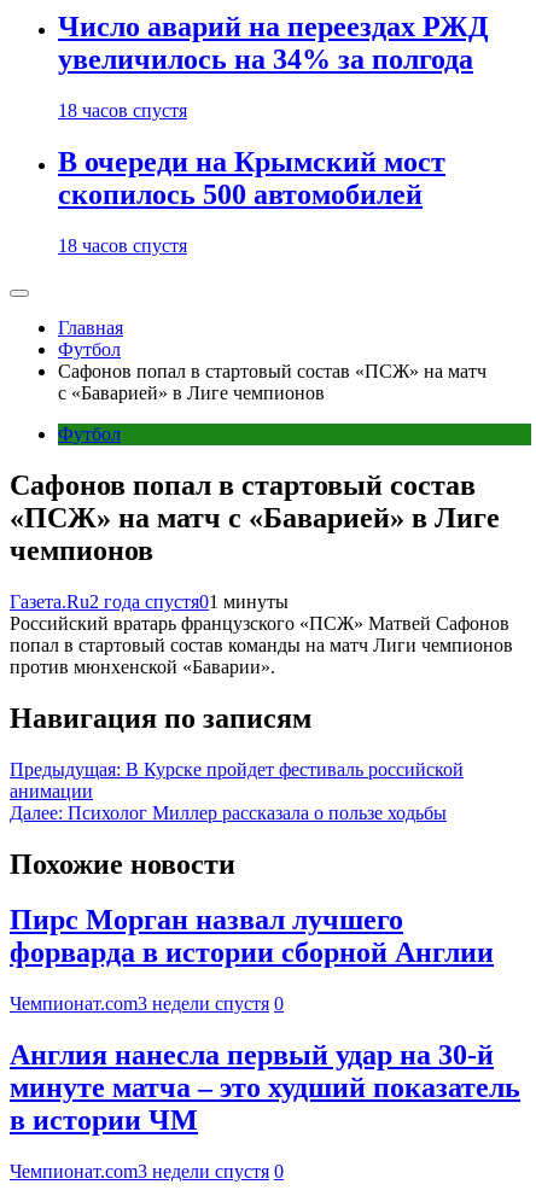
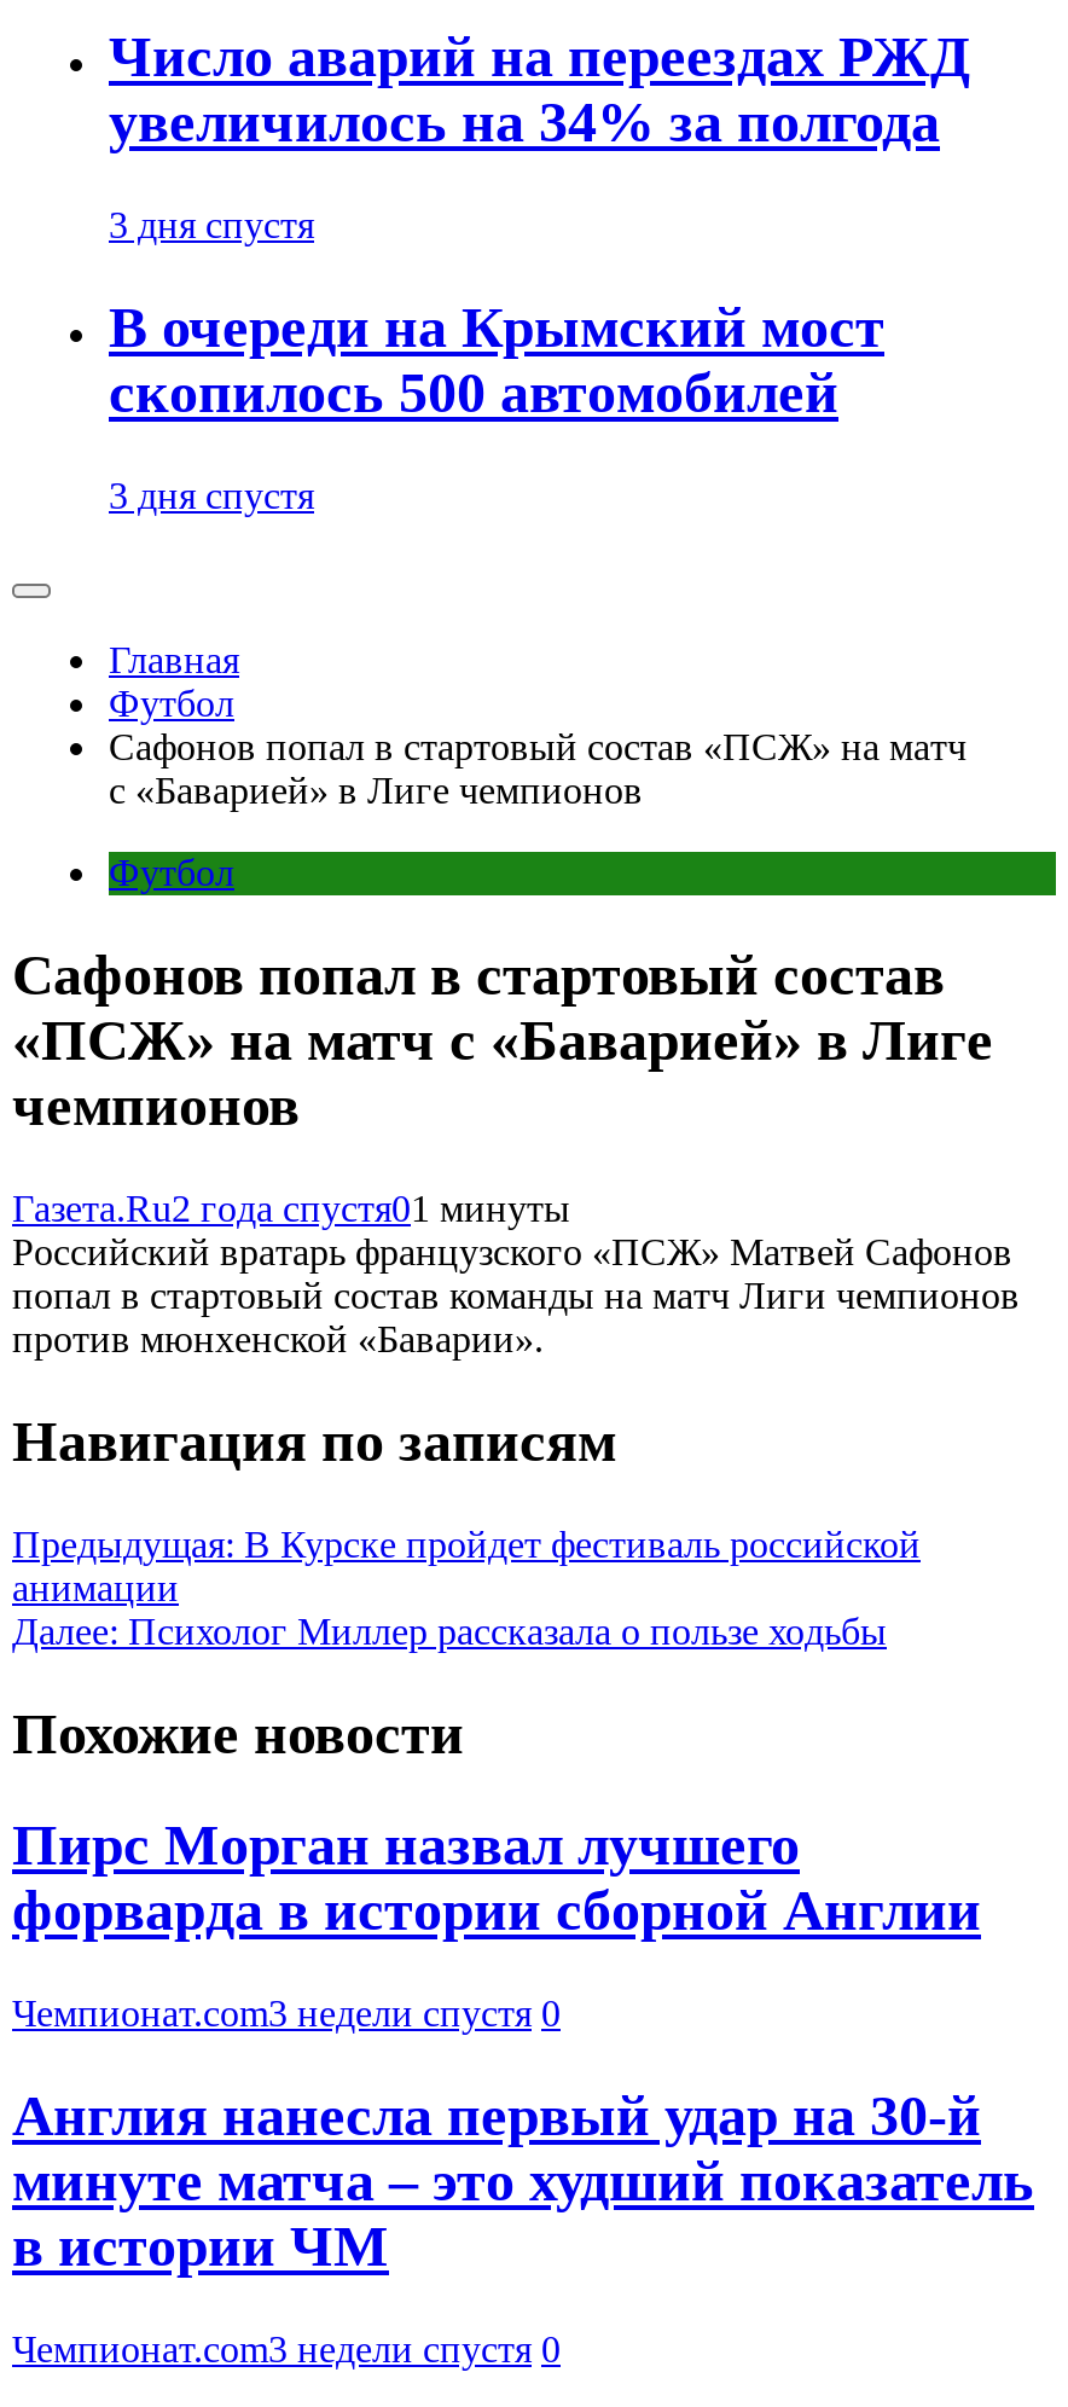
[58,100,187,121] 18 часов спустя -> [109,205,314,246] 3 дня спустя
[58,235,187,256] 18 часов спустя -> [109,475,314,516] 3 дня спустя

